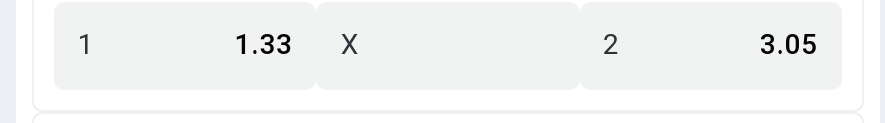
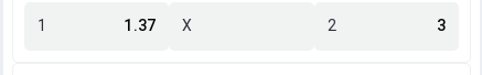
[235,28,359,60] 1.33 X -> [124,17,193,34] 1.37 X
[760,28,818,60] 3.05 -> [436,17,446,34] 3

